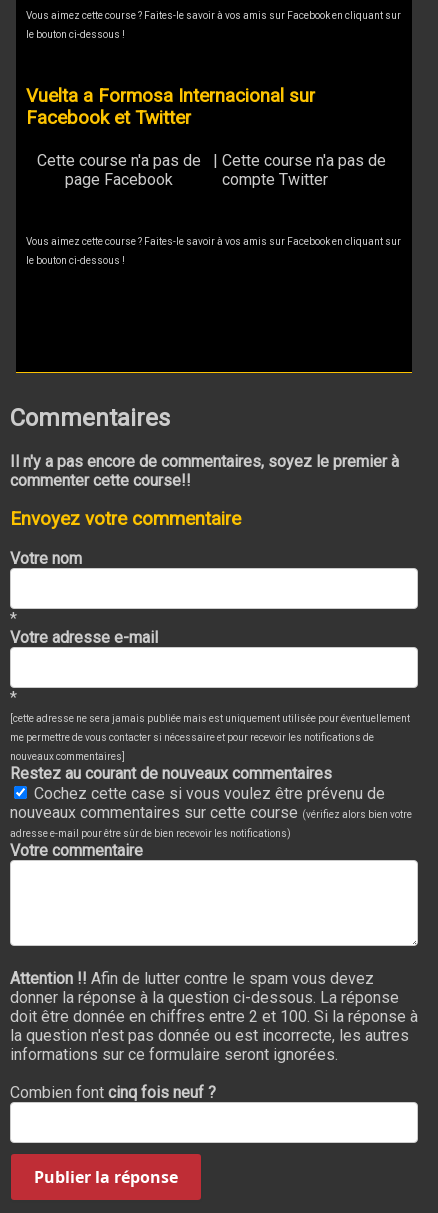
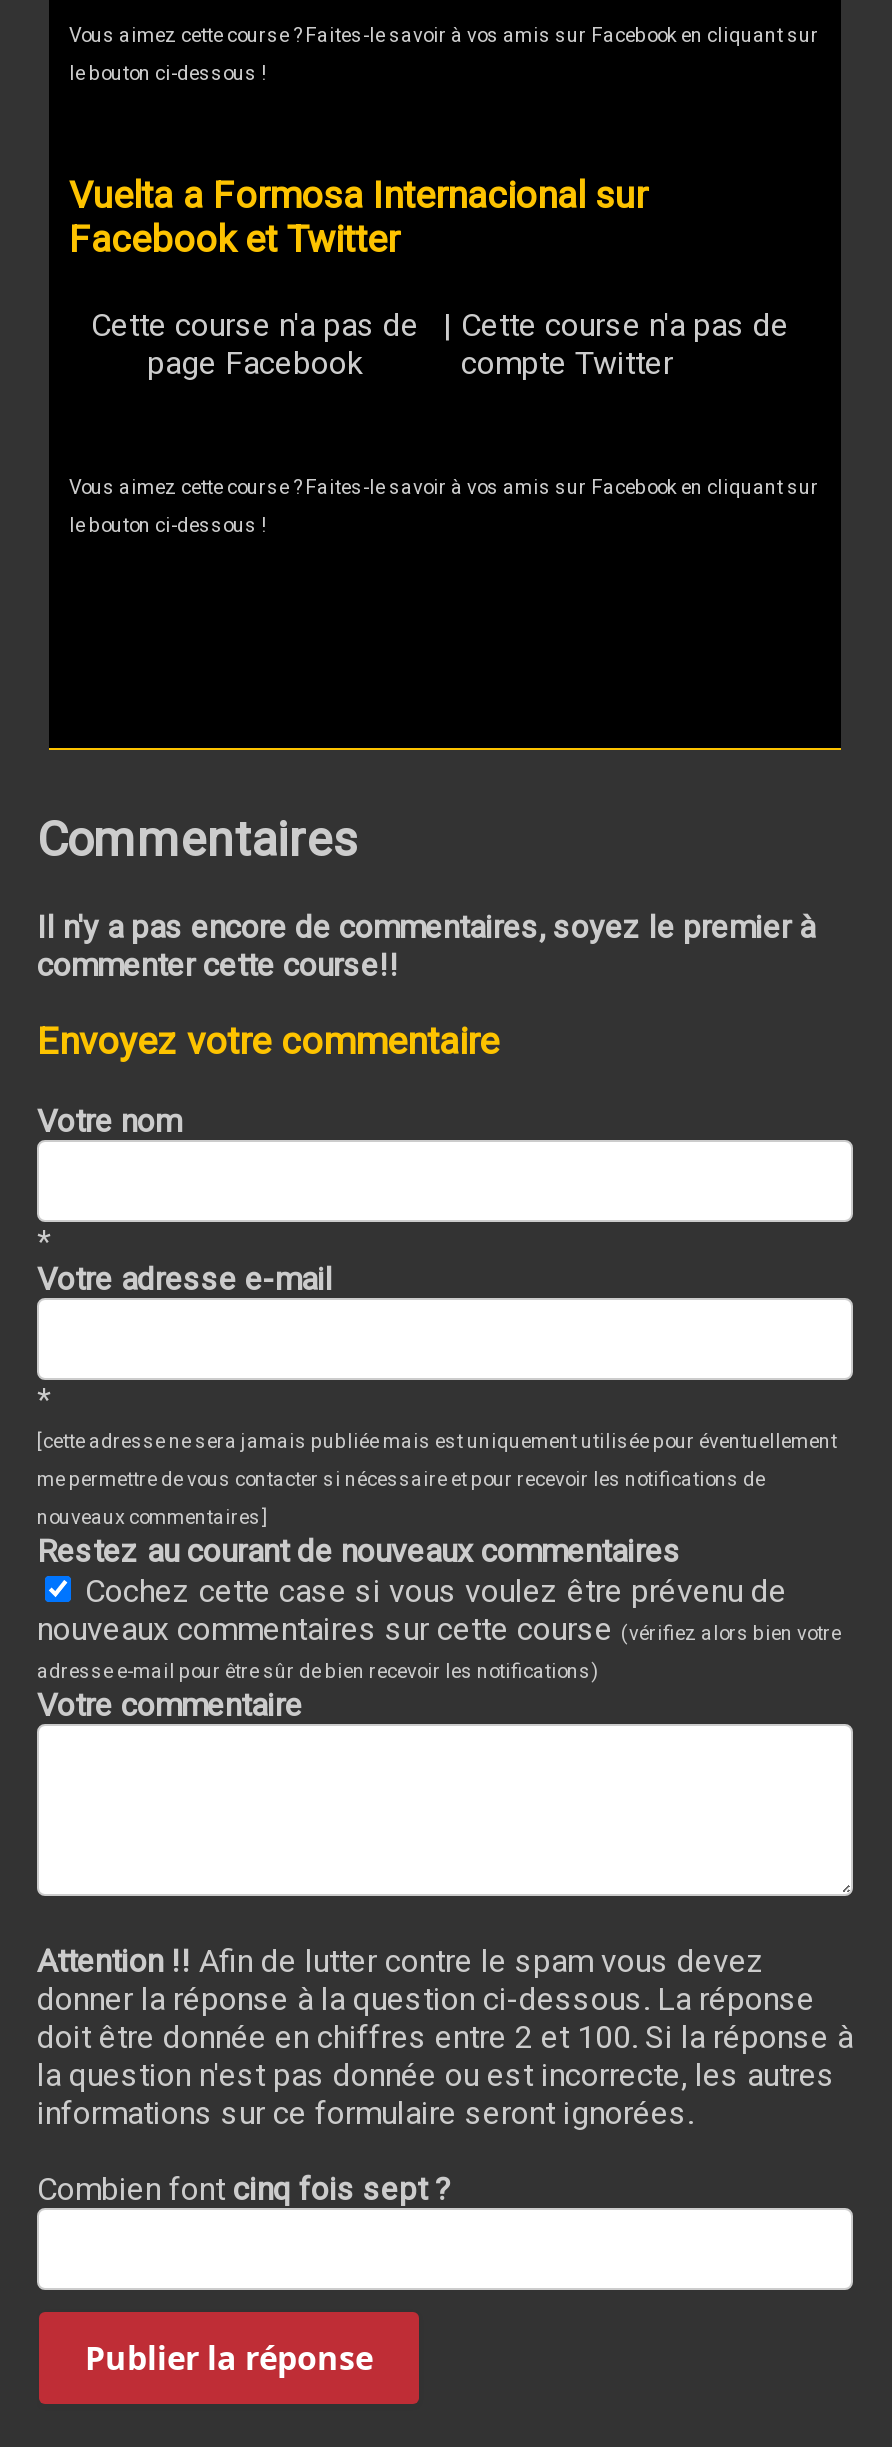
[10,1083,216,1102] Combien font cinq fois neuf ? -> [37,2170,451,2208] Combien font cinq fois sept ?

